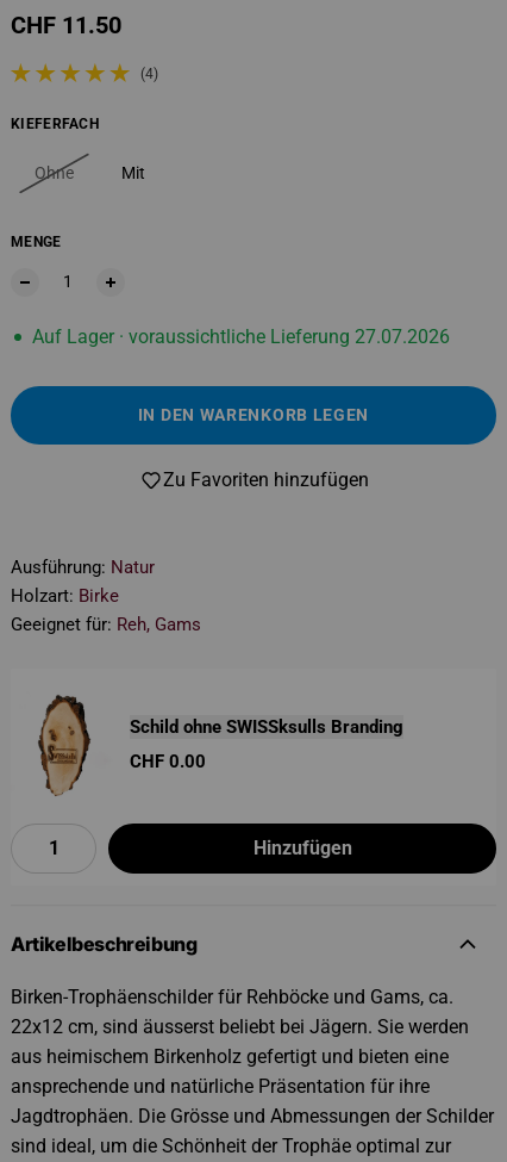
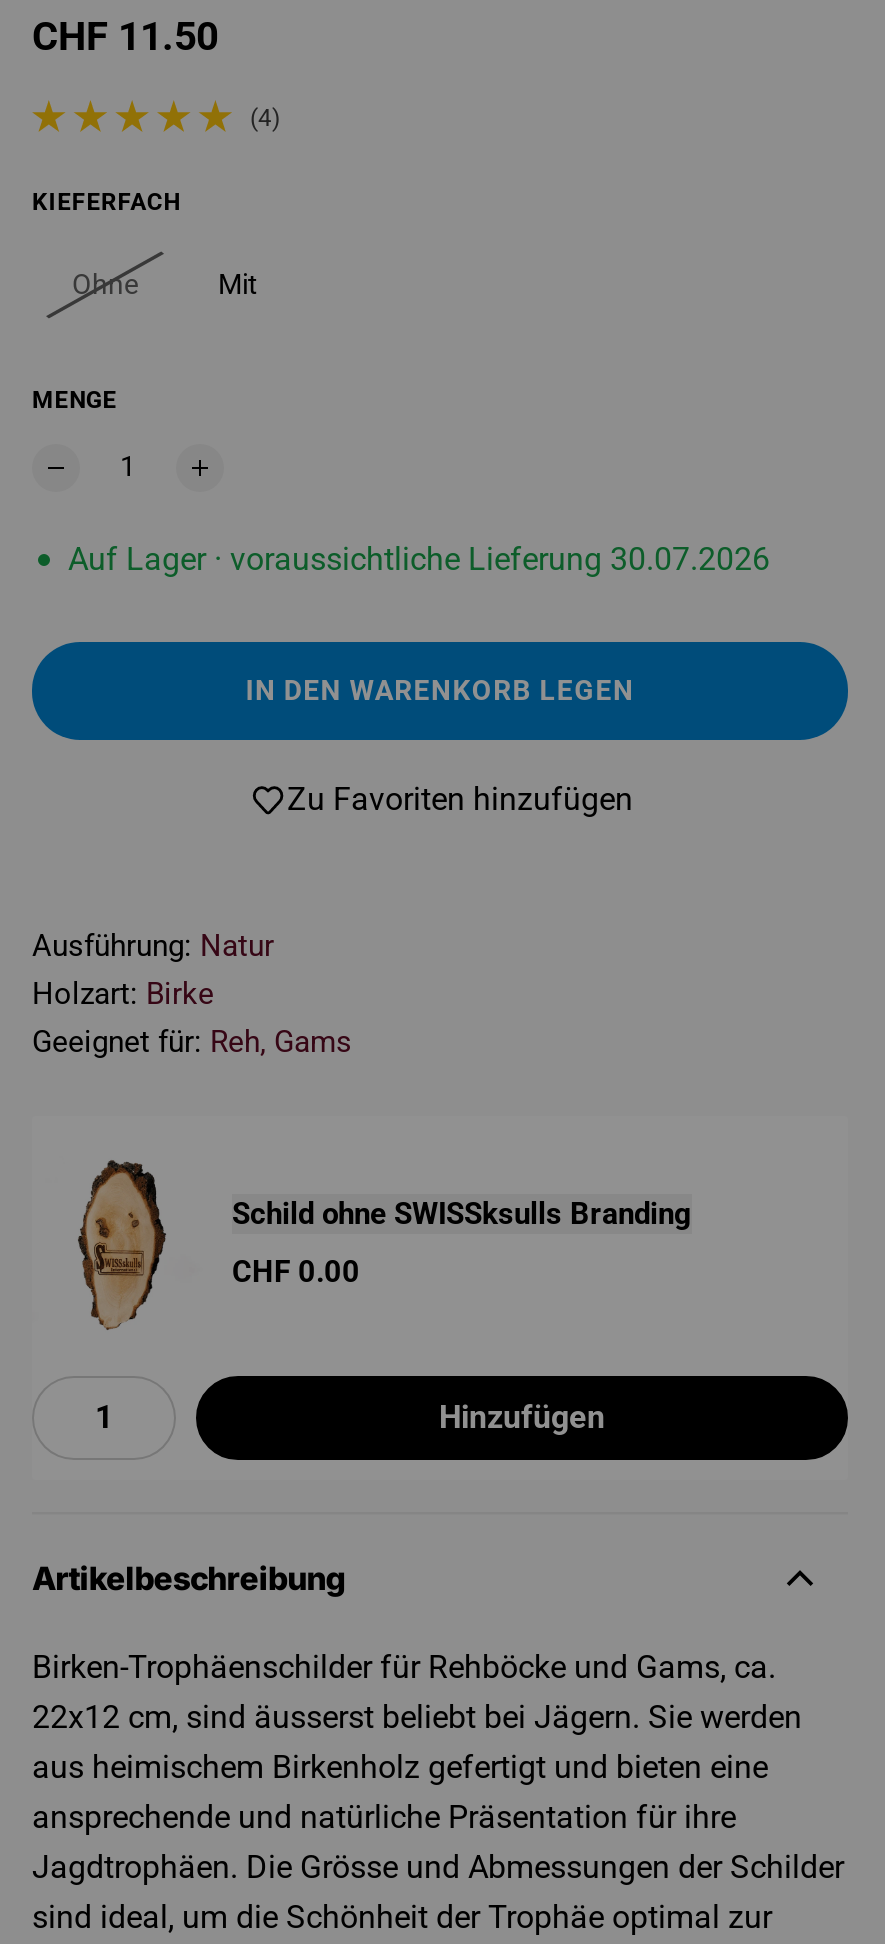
[32,325,450,348] Auf Lager · voraussichtliche Lieferung 27.07.2026 -> [68,539,770,577] Auf Lager · voraussichtliche Lieferung 30.07.2026

